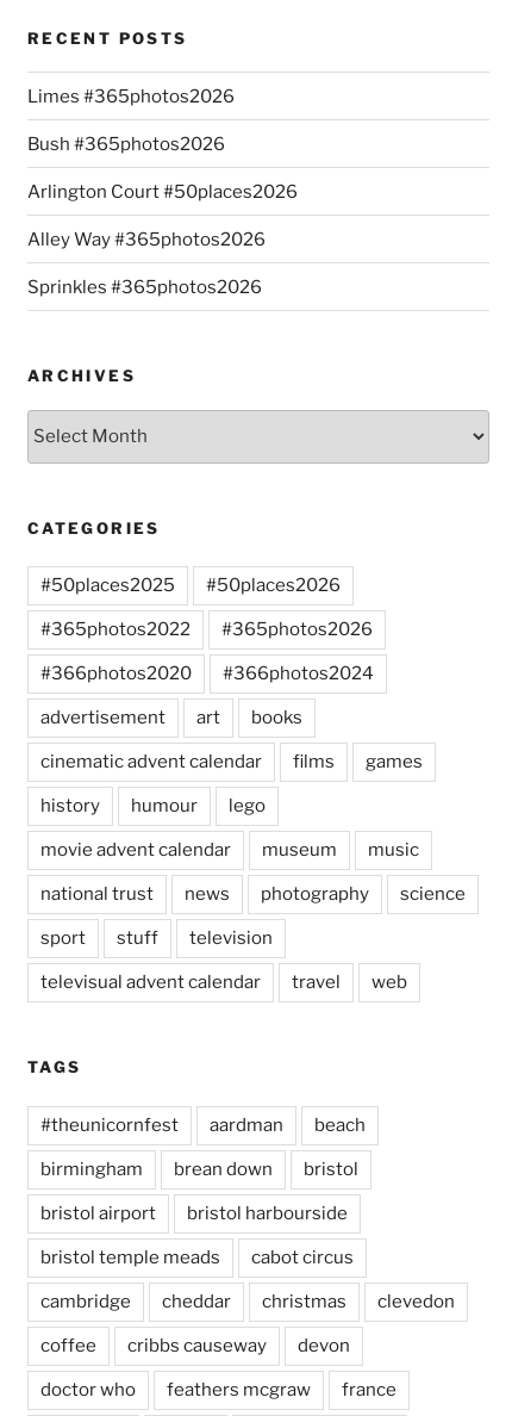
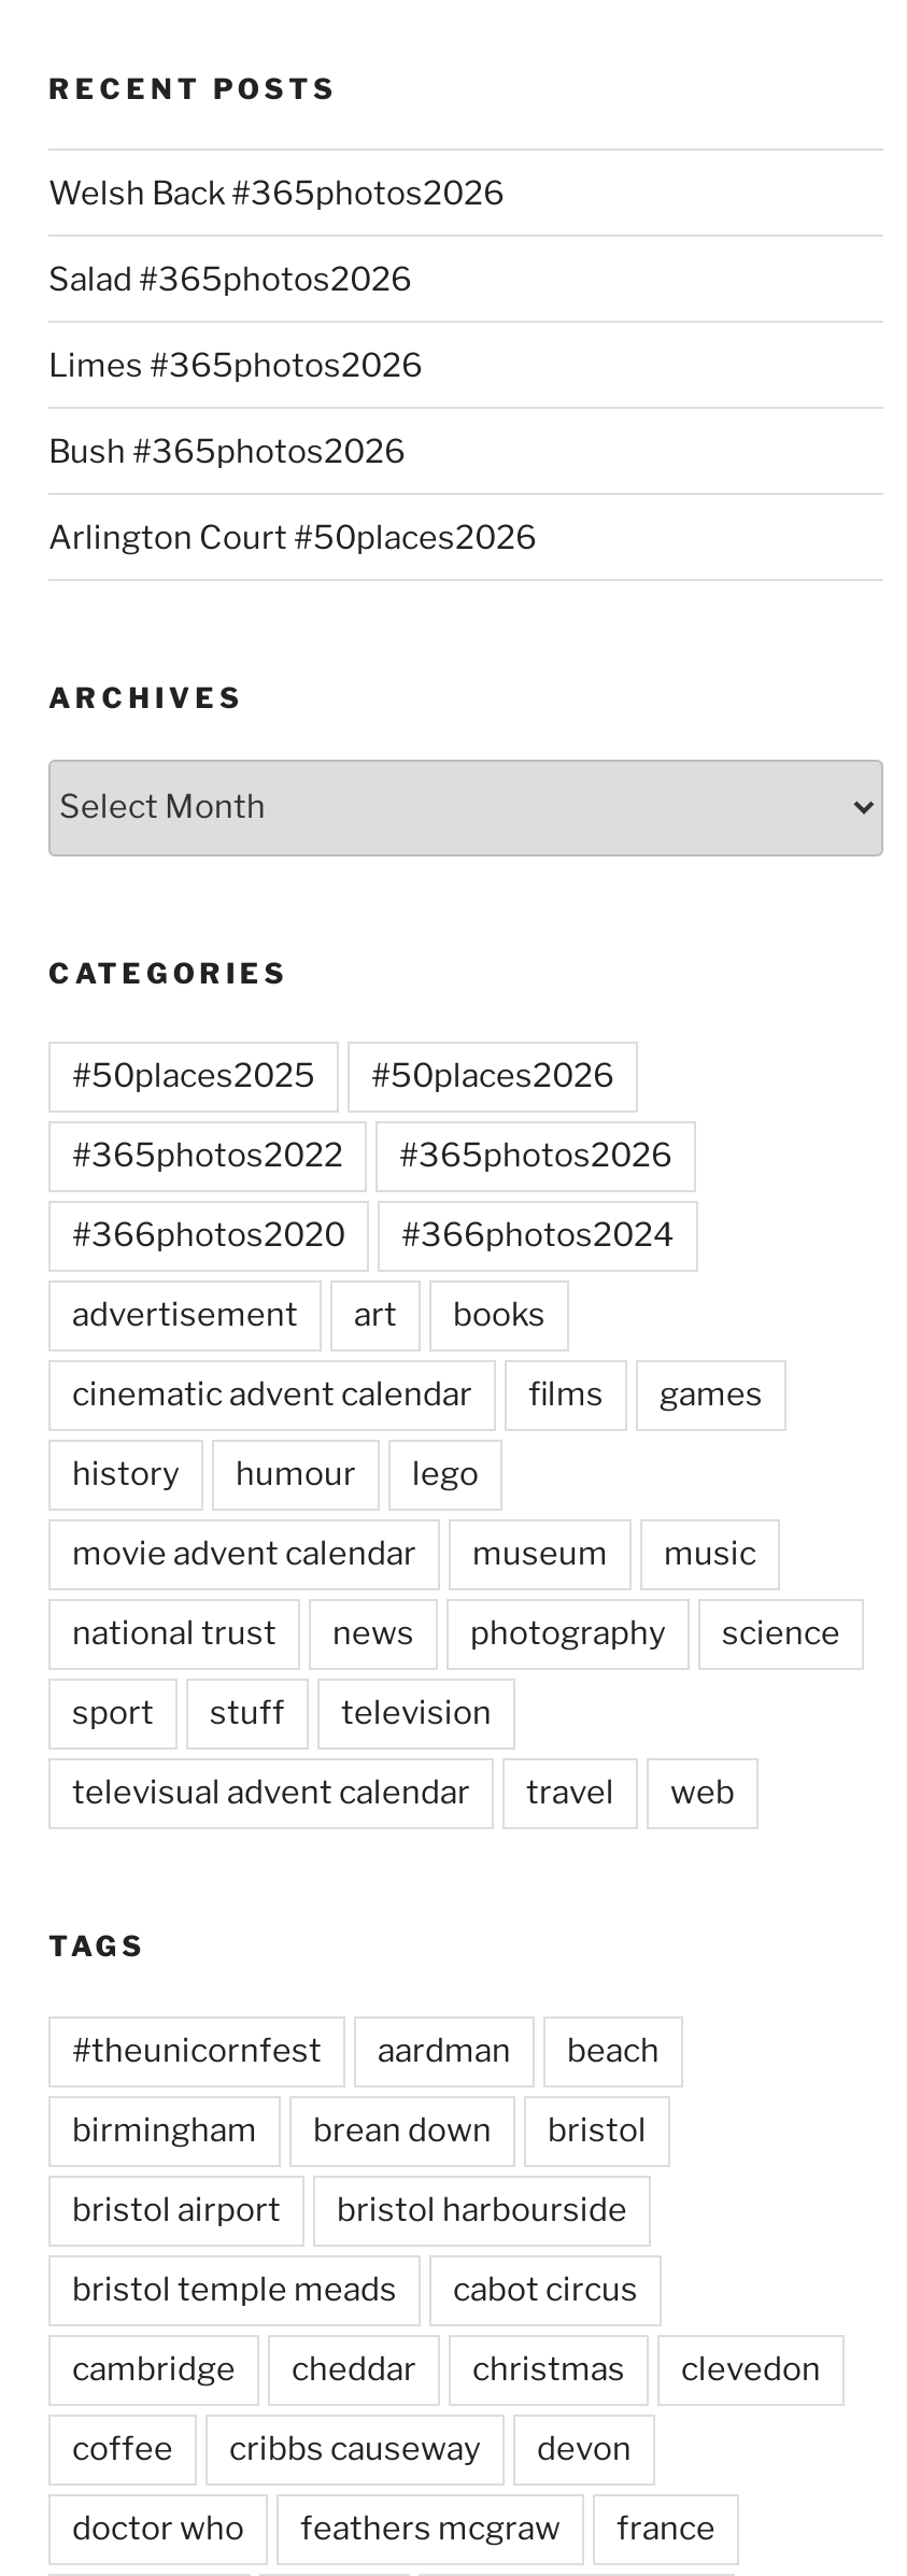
none -> [48,174,505,298] Welsh Back #365photos2026 | Salad #365photos2026
moved [27,85,298,202] -> [48,346,537,557]: Limes #365photos2026 | Bush #365photos2026 | Arlington Court #50places2026
[27,228,266,298] Alley Way #365photos2026 | Sprinkles #365photos2026 -> none

